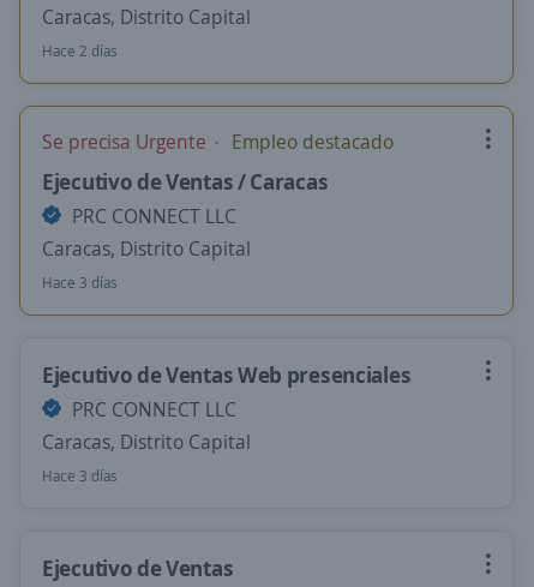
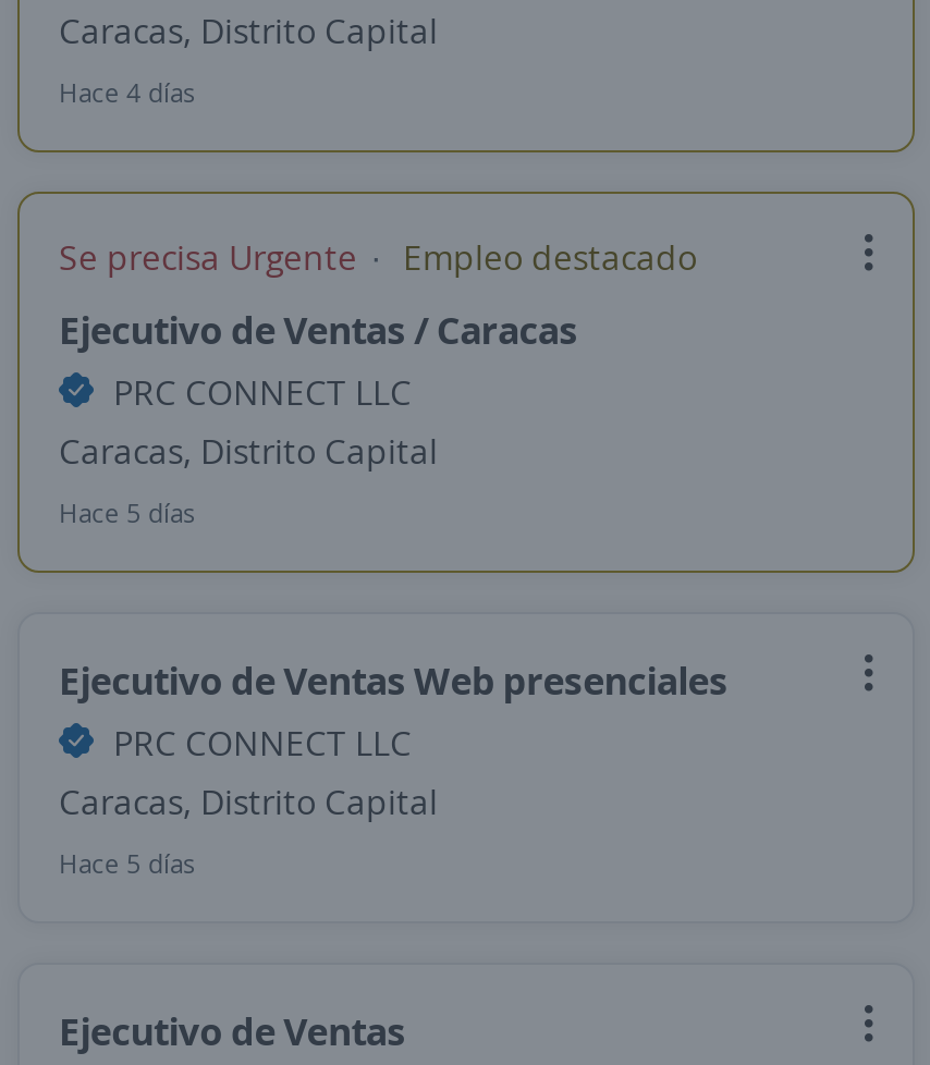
[42,41,118,61] Hace 2 días -> [59,74,196,111] Hace 4 días
[42,272,118,293] Hace 3 días -> [59,494,196,531] Hace 5 días
[42,466,118,486] Hace 3 días -> [59,845,196,882] Hace 5 días

